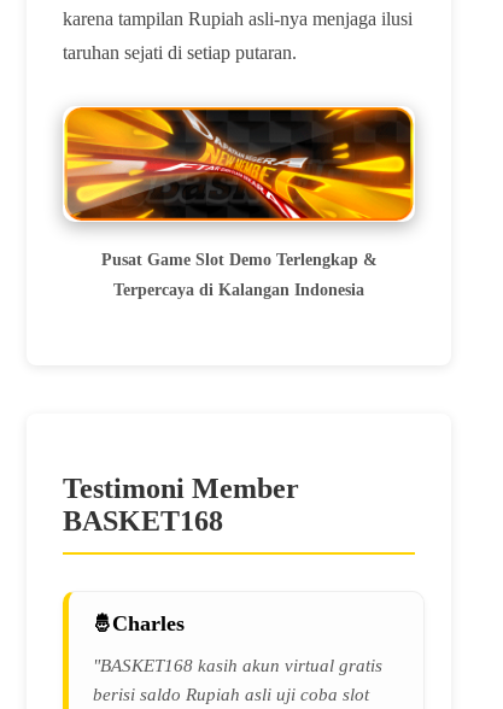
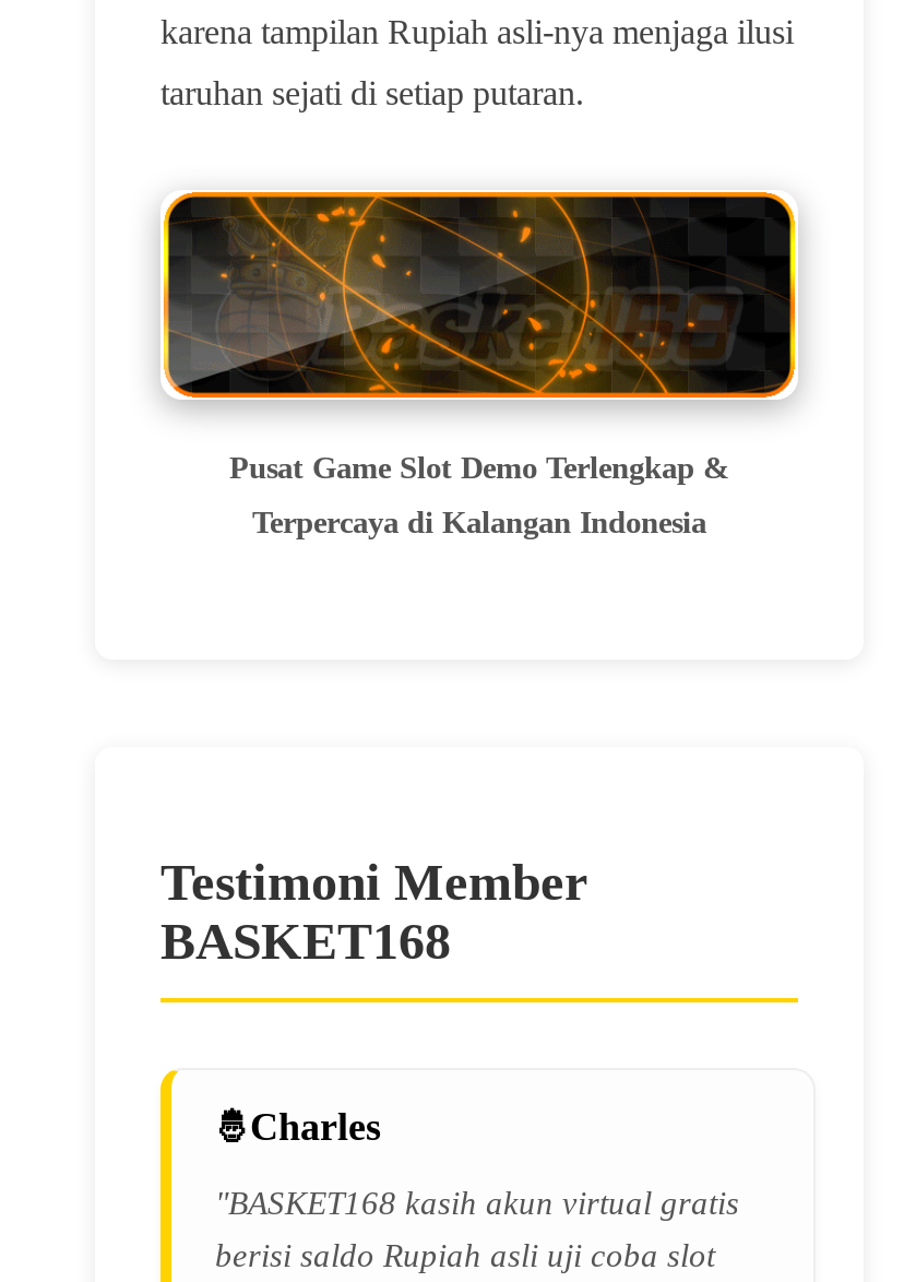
[66,109,413,219] [image] -> [167,194,794,395] [image]

